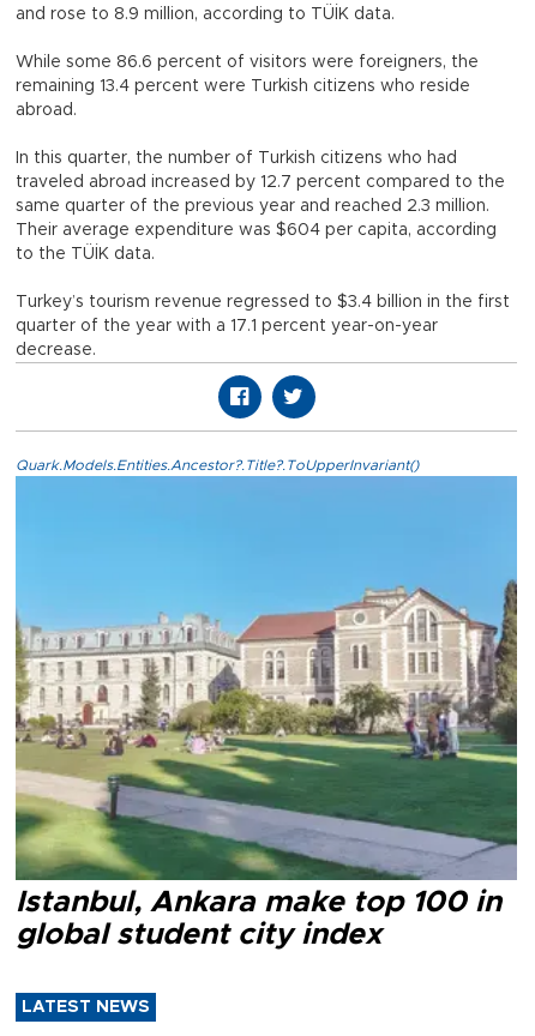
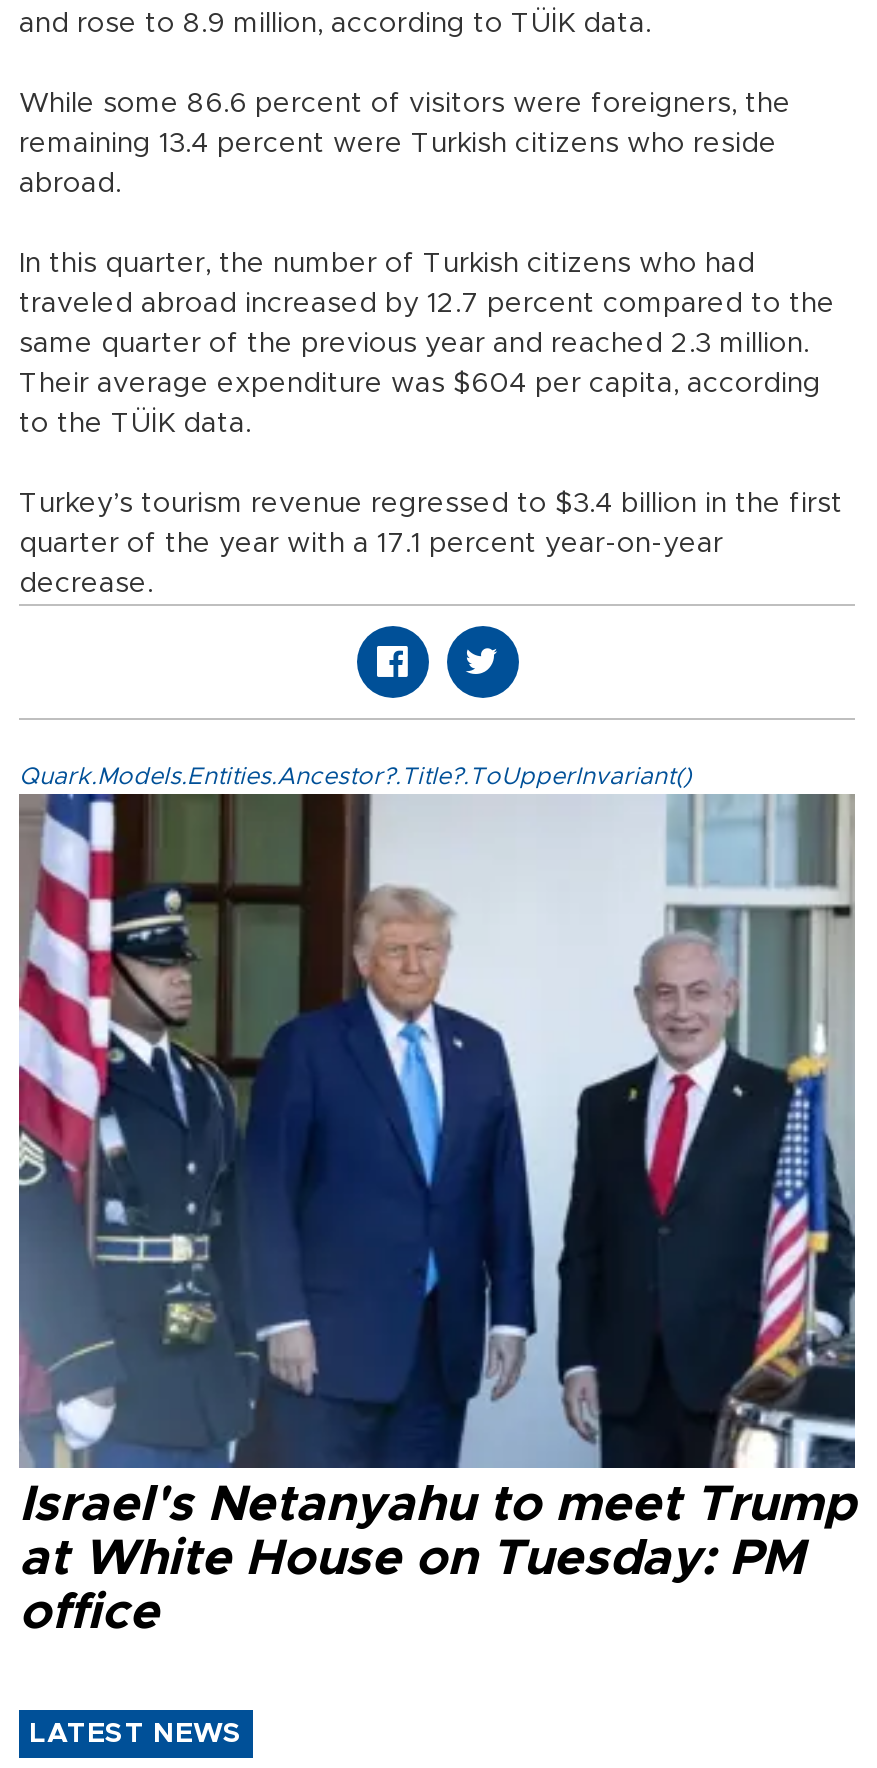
[14,475,517,950] [image] | Istanbul, Ankara make top 100 in | global student city index -> [17,792,855,1638] [image] | Israel's Netanyahu to meet Trump | at White House on Tuesday: PM | office

